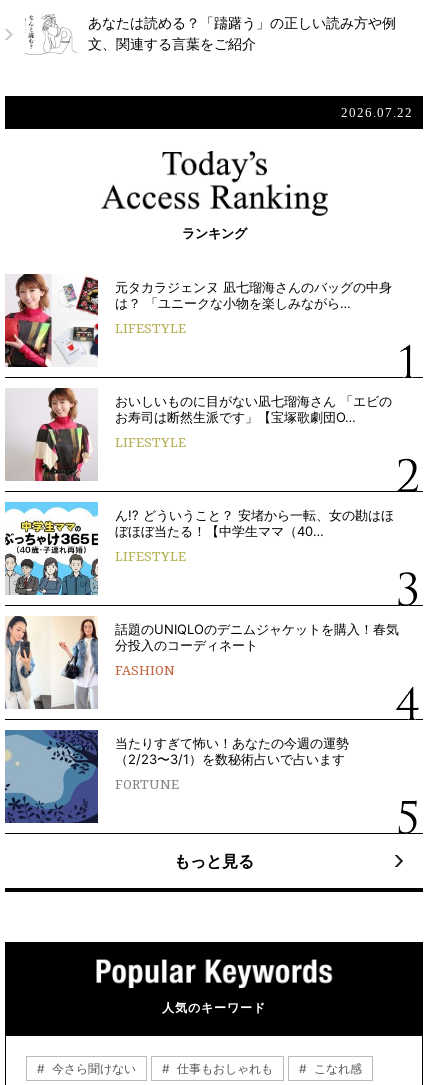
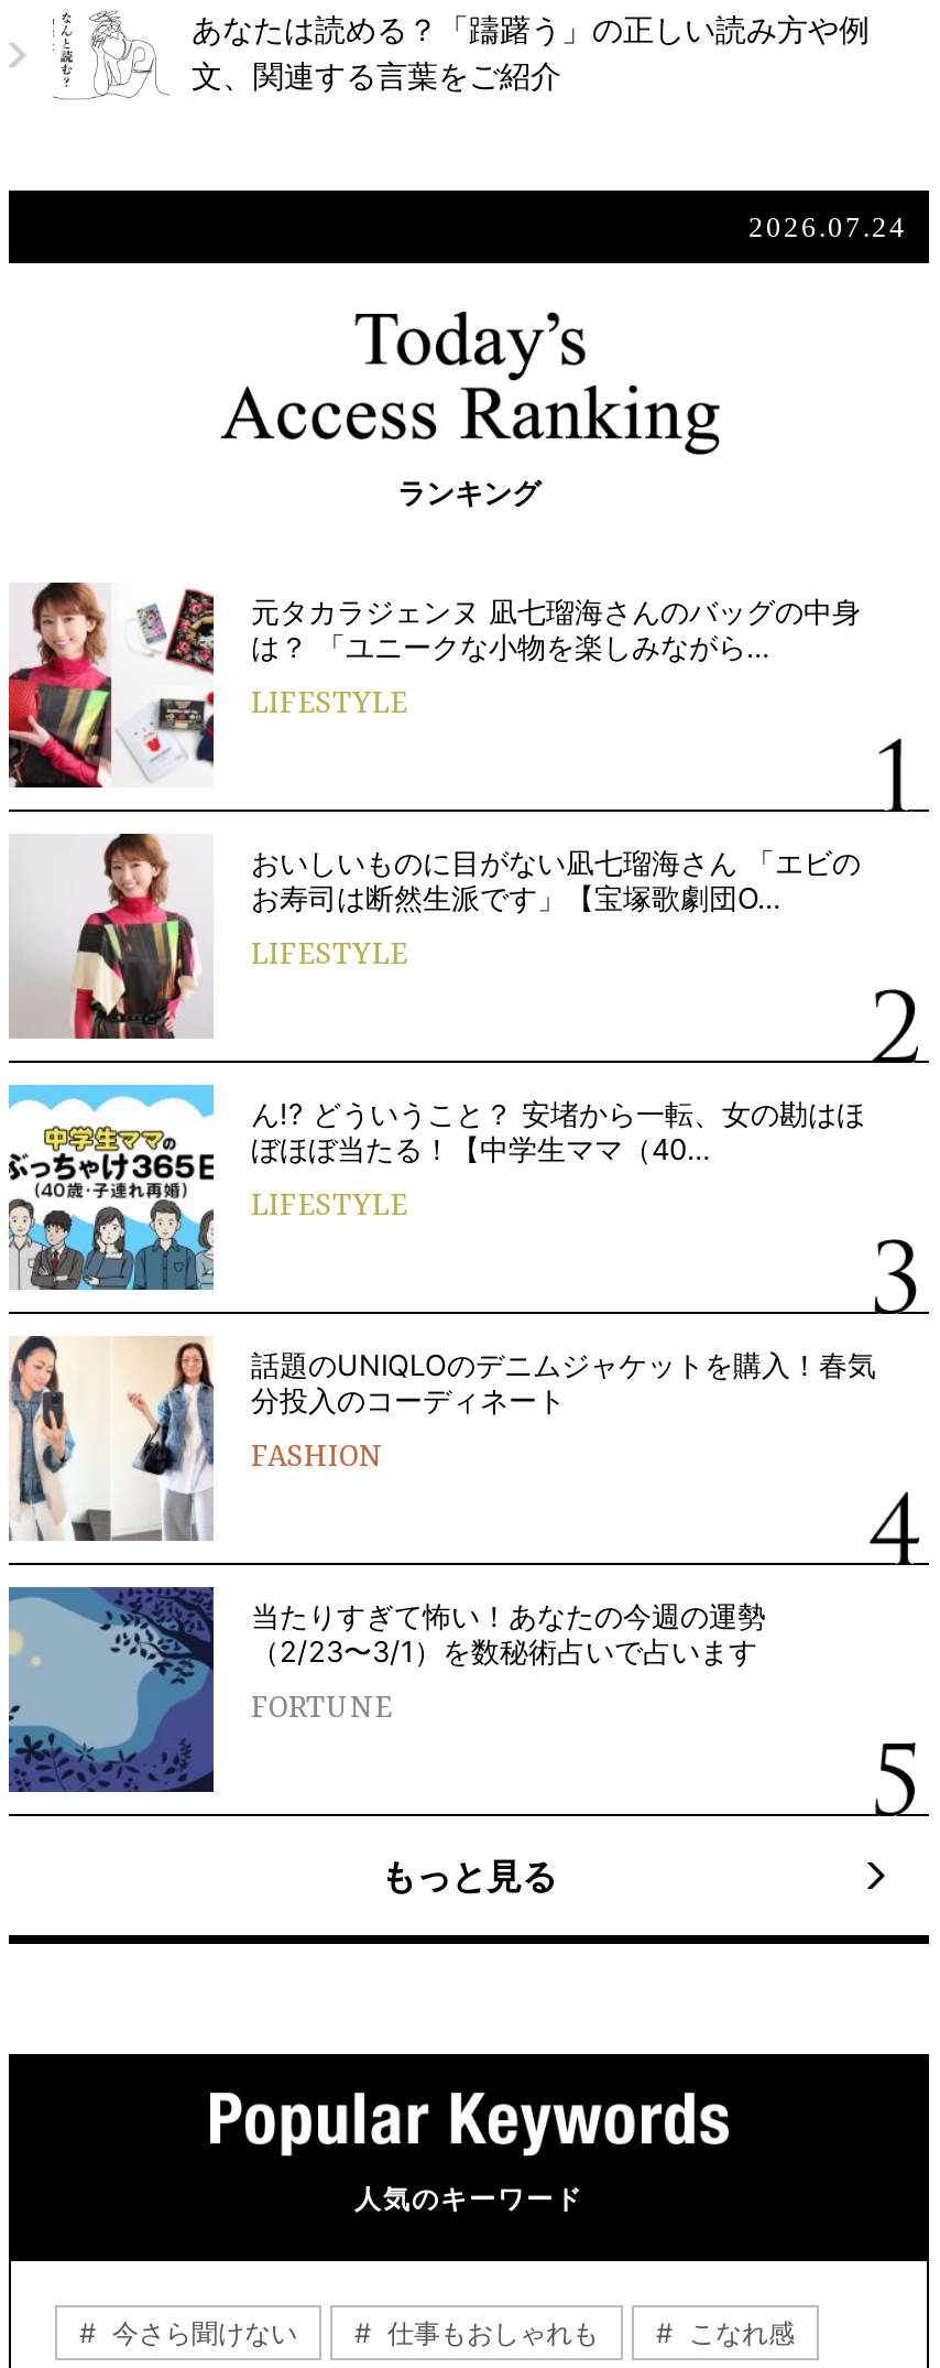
[341,105,413,120] 2026.07.22 -> [748,210,907,243] 2026.07.24

